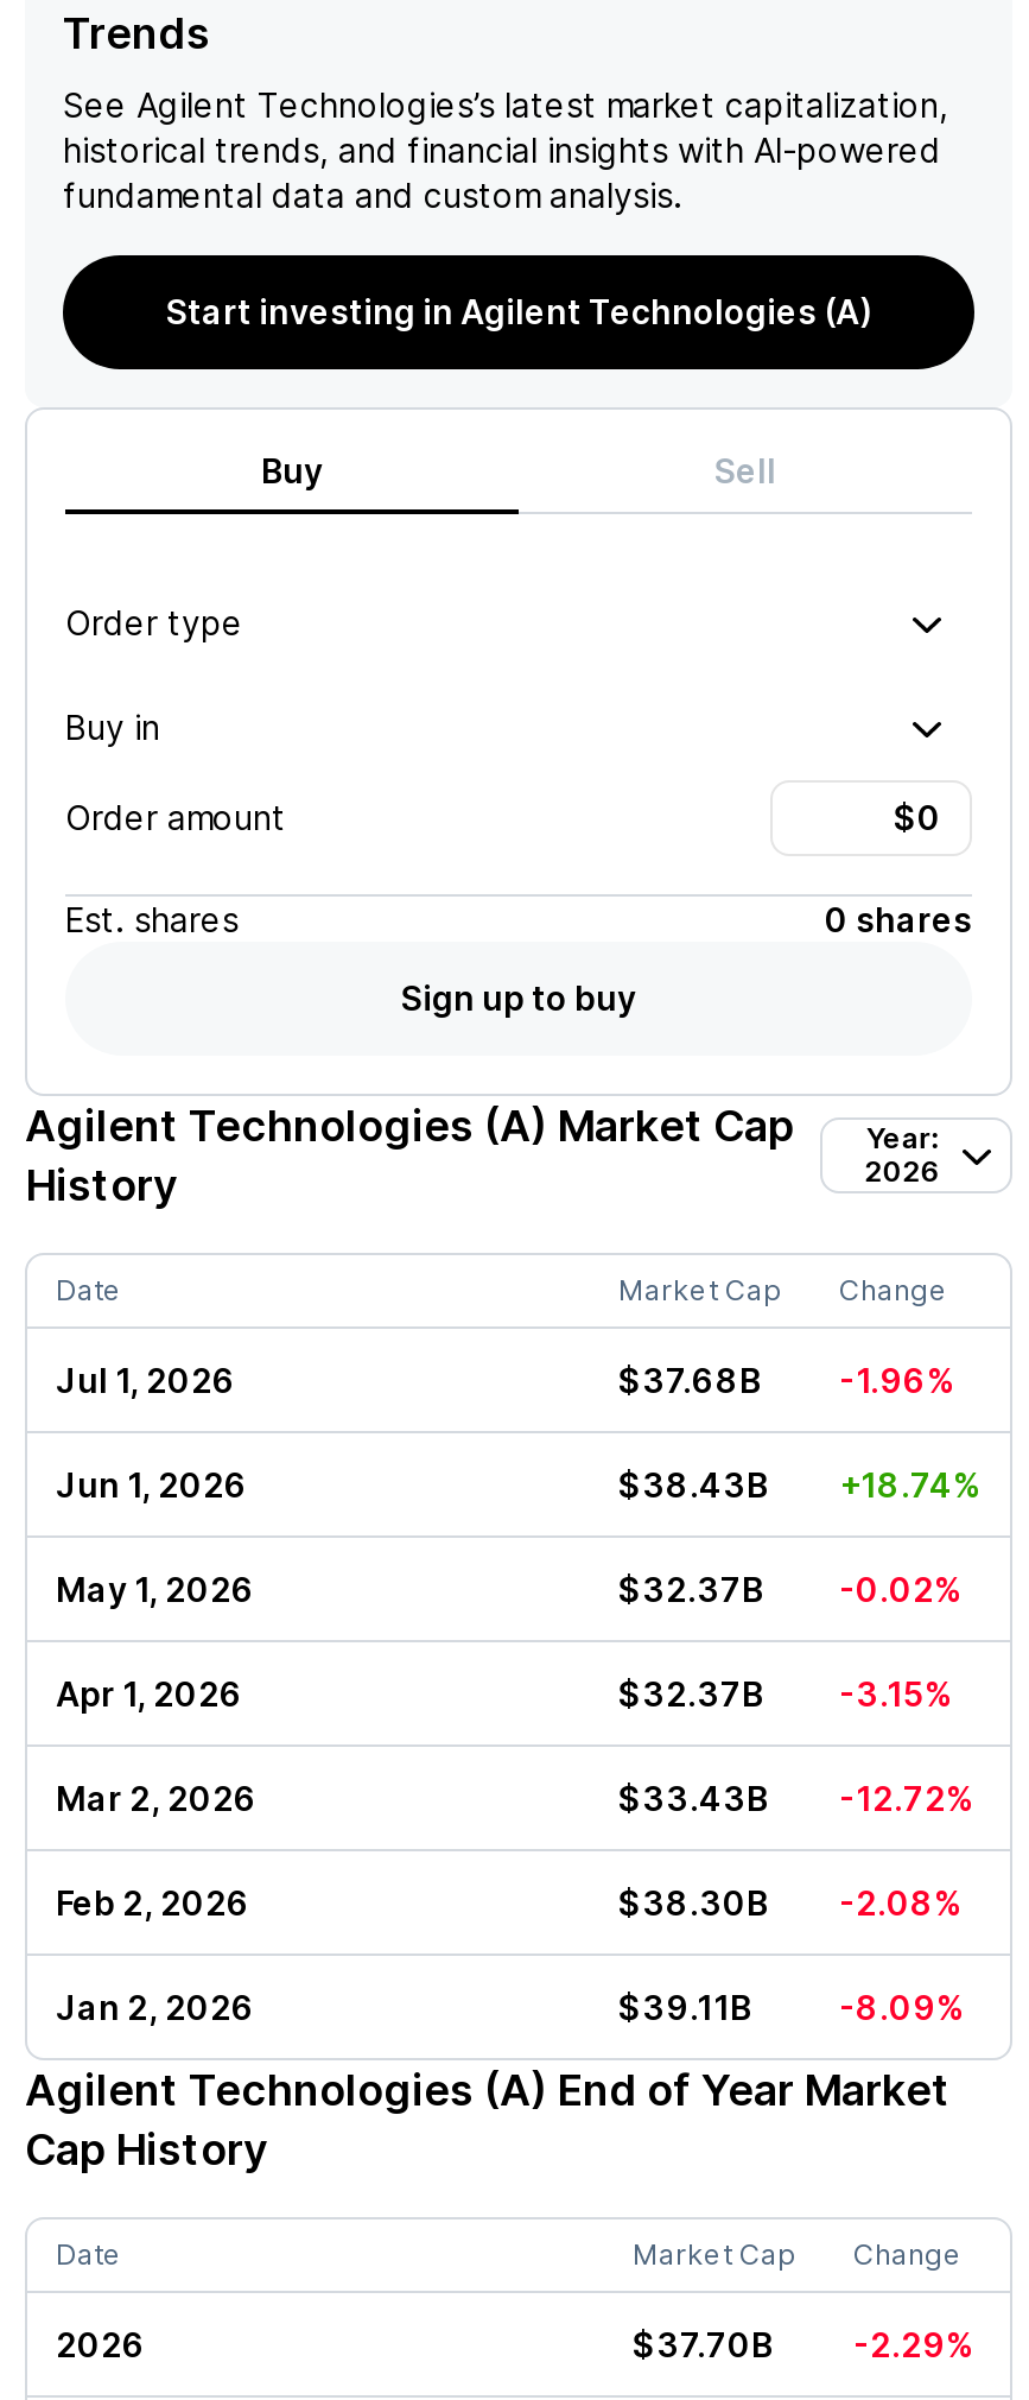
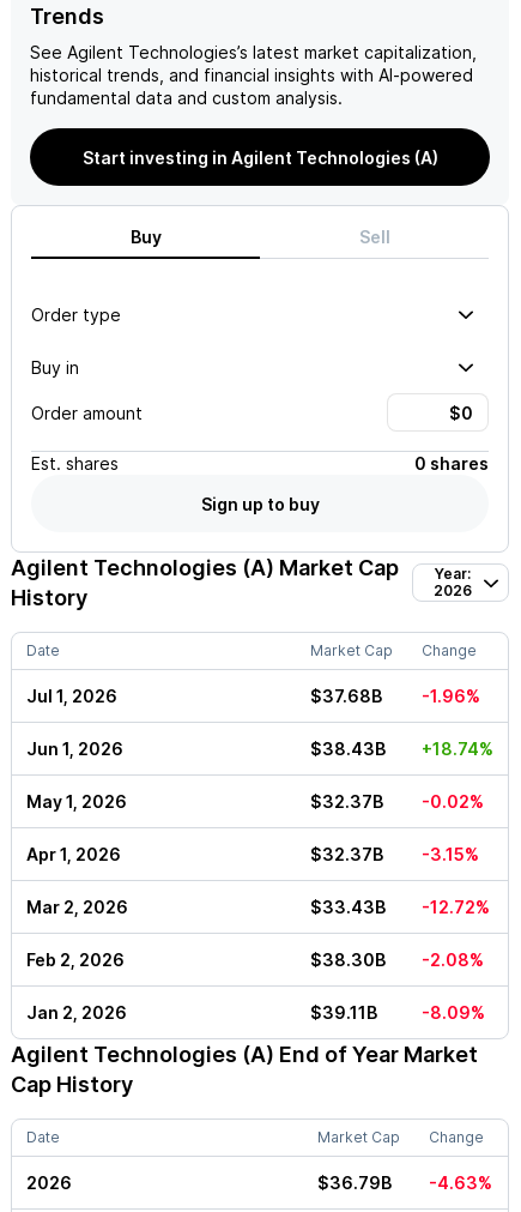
[633,2323,974,2363] $37.70B | -2.29% -> [317,1172,492,1193] $36.79B | -4.63%

